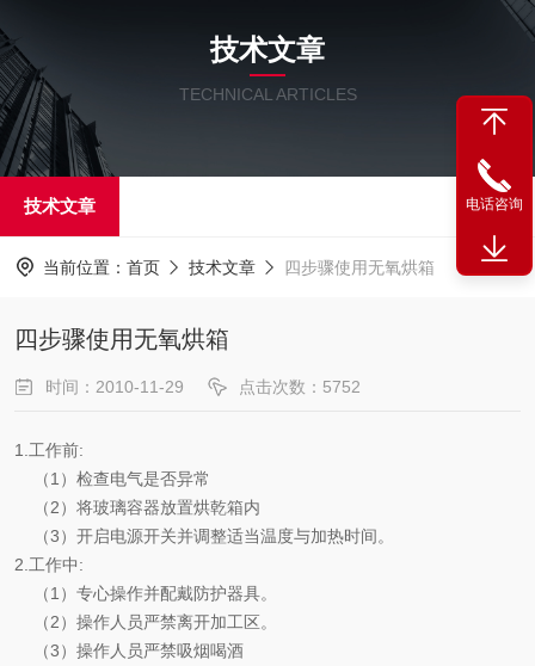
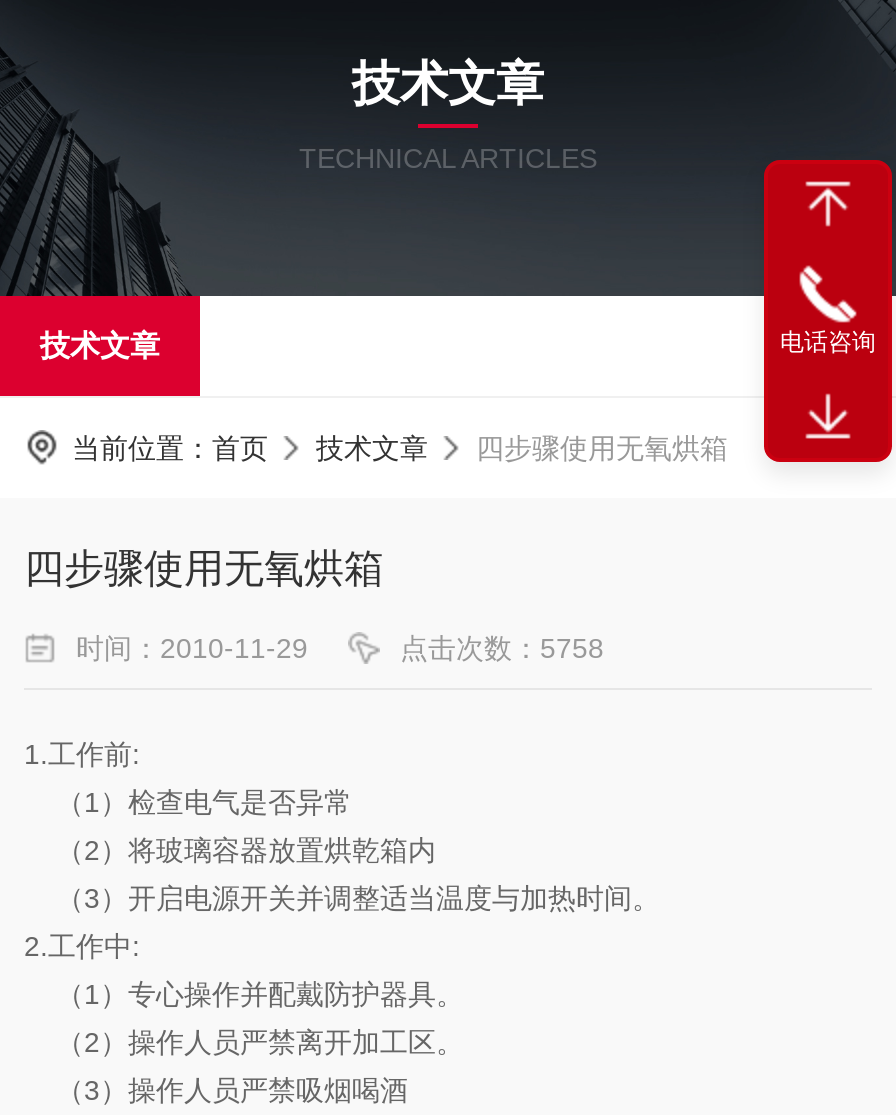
[239,377,361,396] 点击次数：5752 -> [400,632,604,664] 点击次数：5758

